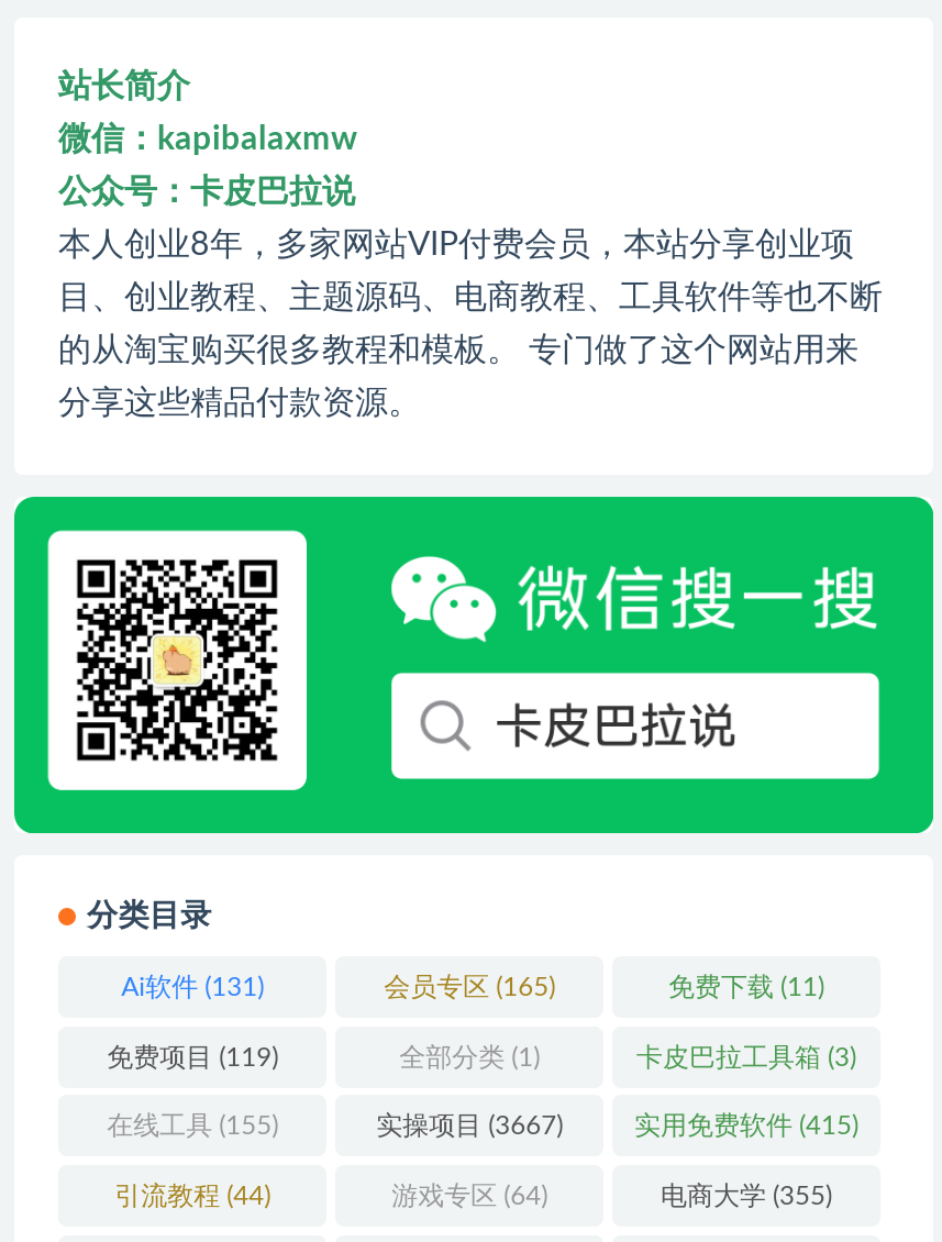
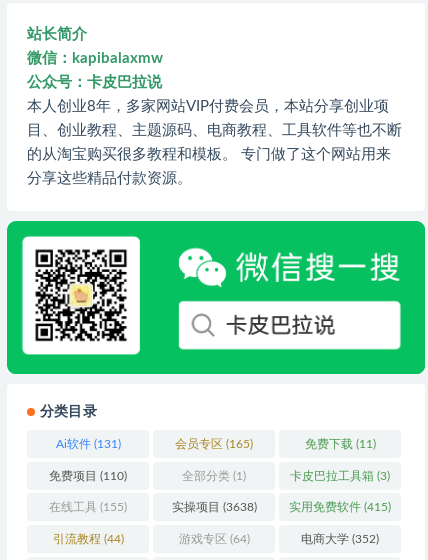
[107,1043,278,1070] 免费项目(119) -> [49,470,127,482] 免费项目(110)
[376,1113,563,1140] 实操项目(3667) -> [172,501,257,513] 实操项目(3638)
[661,1183,832,1209] 电商大学(355) -> [301,533,379,545] 电商大学(352)

